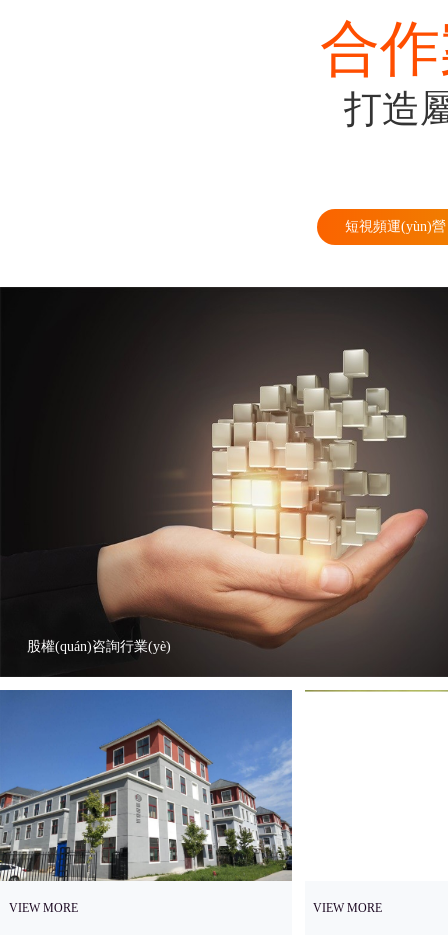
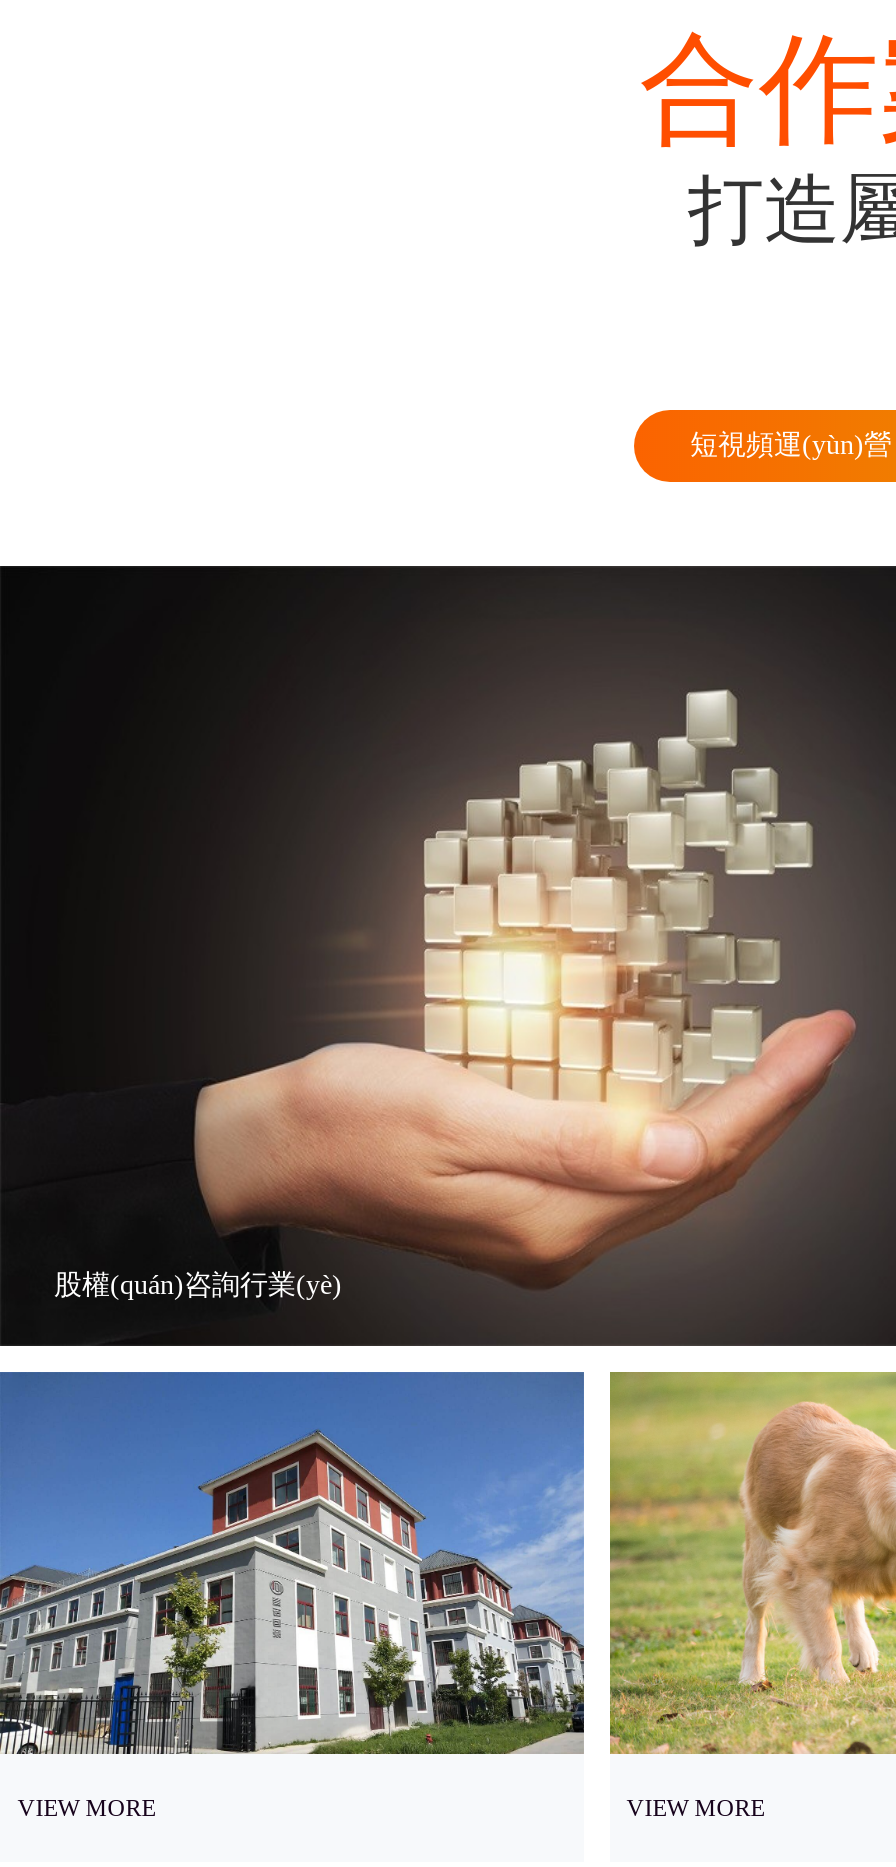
none -> [608,1374,890,1756] [image]

